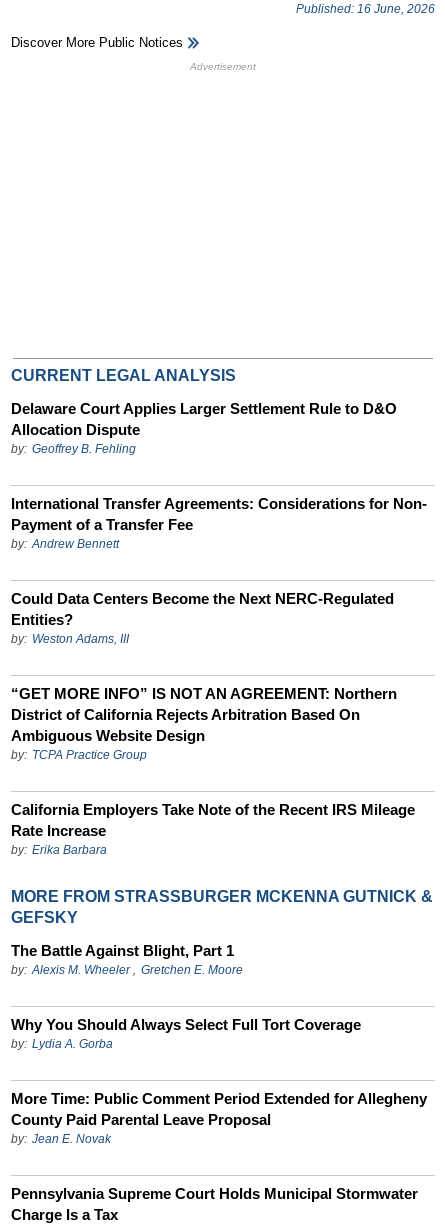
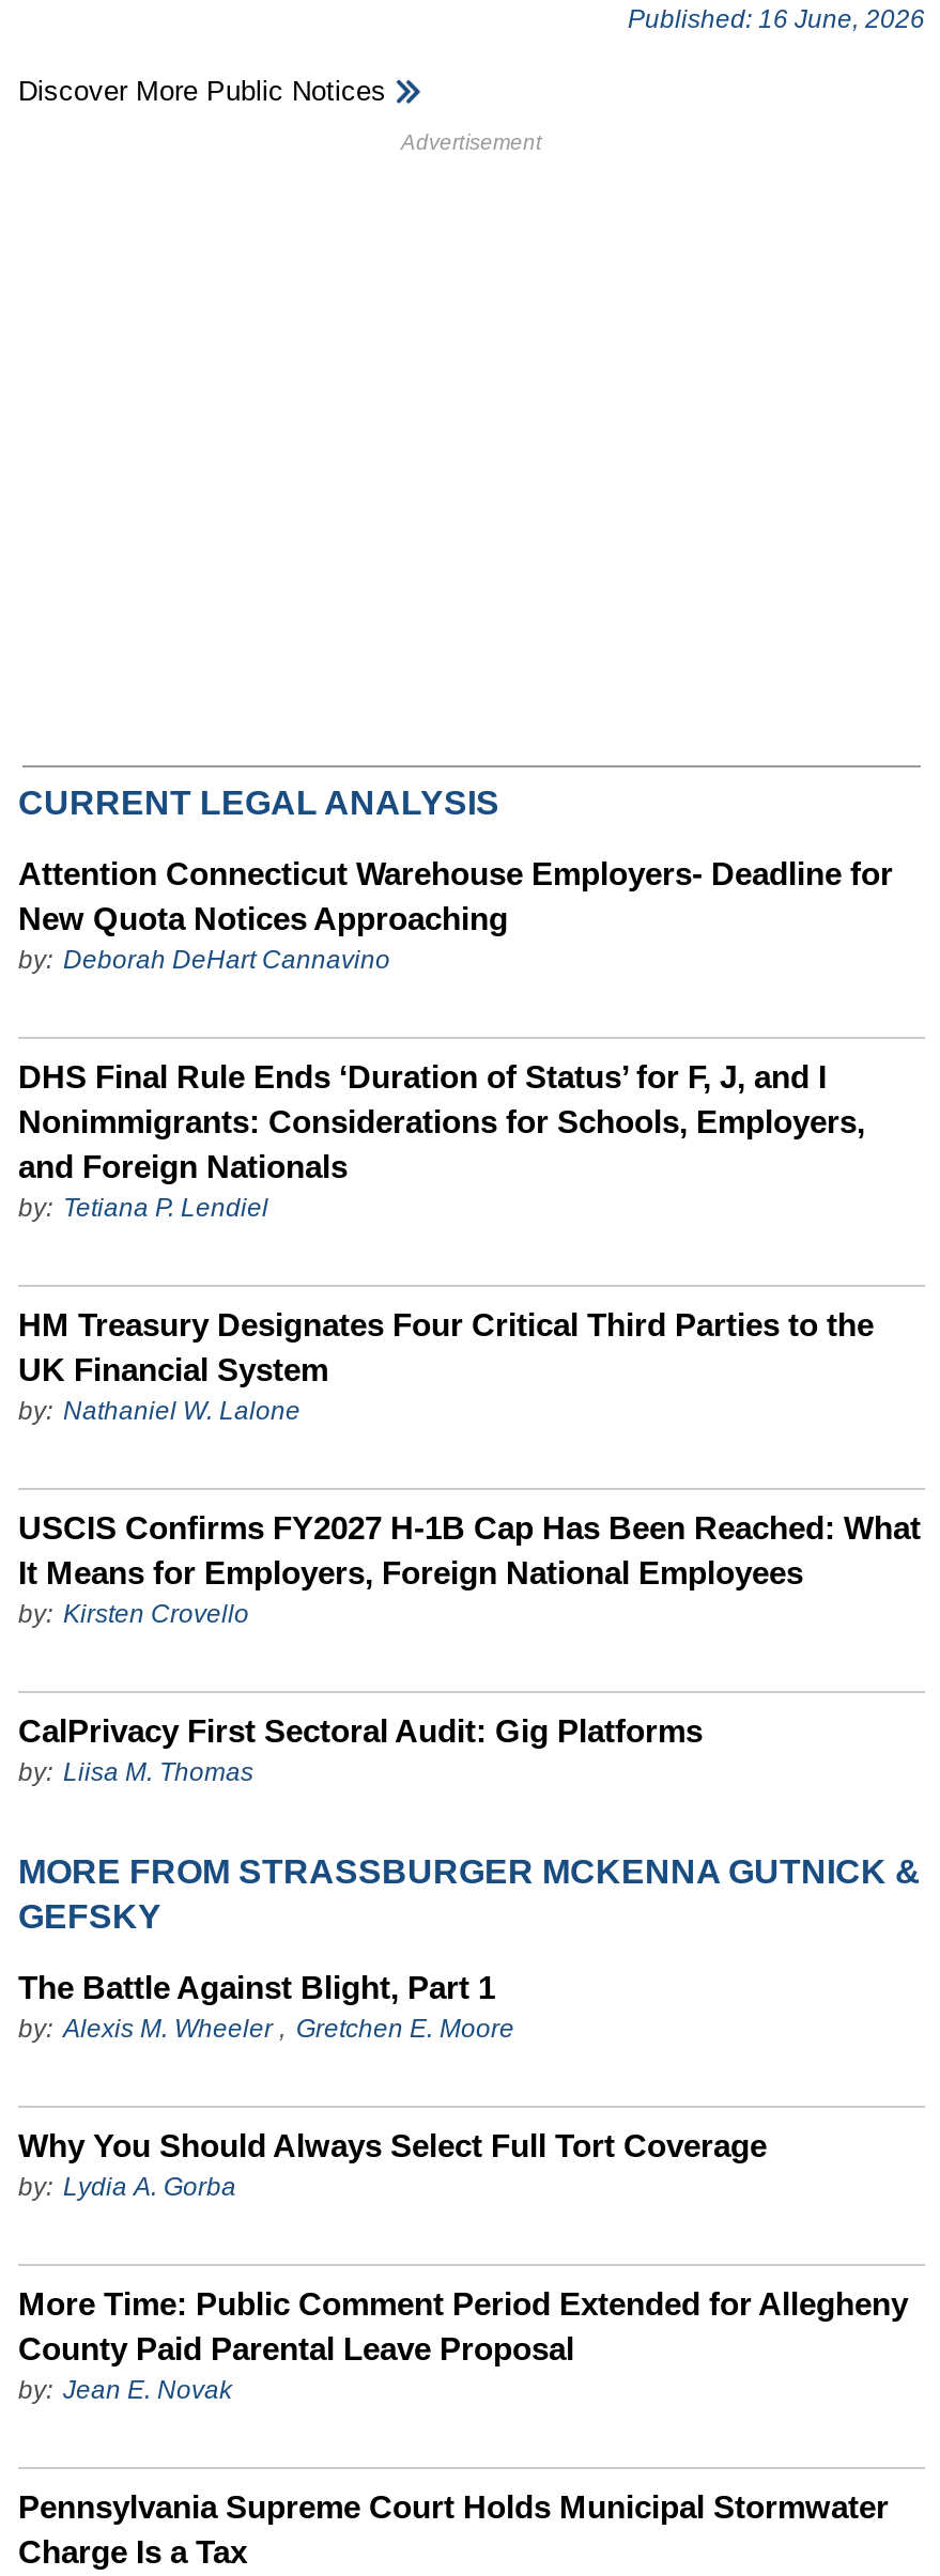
[11,400,397,456] Delaware Court Applies Larger Settlement Rule to D&O | Allocation Dispute | by: Geoffrey B. Fehling -> [18,856,893,976] Attention Connecticut Warehouse Employers- Deadline for | New Quota Notices Approaching | by: Deborah DeHart Cannavino
[11,495,427,551] International Transfer Agreements: Considerations for Non- | Payment of a Transfer Fee | by: Andrew Bennett -> [18,1059,865,1224] DHS Final Rule Ends ‘Duration of Status’ for F, J, and I | Nonimmigrants: Considerations for Schools, Employers, | and Foreign Nationals | by: Tetiana P. Lendiel
[11,590,394,646] Could Data Centers Become the Next NERC-Regulated | Entities? | by: Weston Adams, III -> [18,1307,874,1427] HM Treasury Designates Four Critical Third Parties to the | UK Financial System | by: Nathaniel W. Lalone
[11,685,397,762] “GET MORE INFO” IS NOT AN AGREEMENT: Northern | District of California Rejects Arbitration Based On | Ambiguous Website Design | by: TCPA Practice Group -> [18,1510,921,1630] USCIS Confirms FY2027 H-1B Cap Has Been Reached: What | It Means for Employers, Foreign National Employees | by: Kirsten Crovello
[11,801,415,857] California Employers Take Note of the Recent IRS Mileage | Rate Increase | by: Erika Barbara -> [18,1713,703,1788] CalPrivacy First Sectoral Audit: Gig Platforms | by: Liisa M. Thomas

